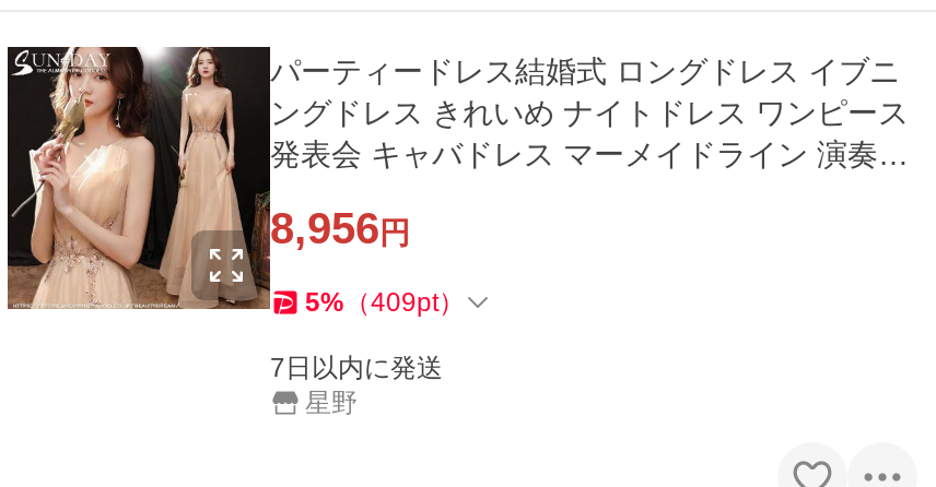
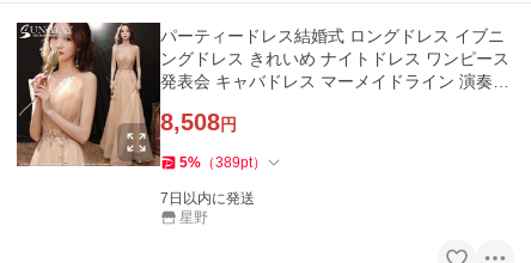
[270,205,410,253] 8,956円 -> [160,108,237,135] 8,508円
[305,288,465,318] 5%（409pt） -> [179,154,267,171] 5%（389pt）

